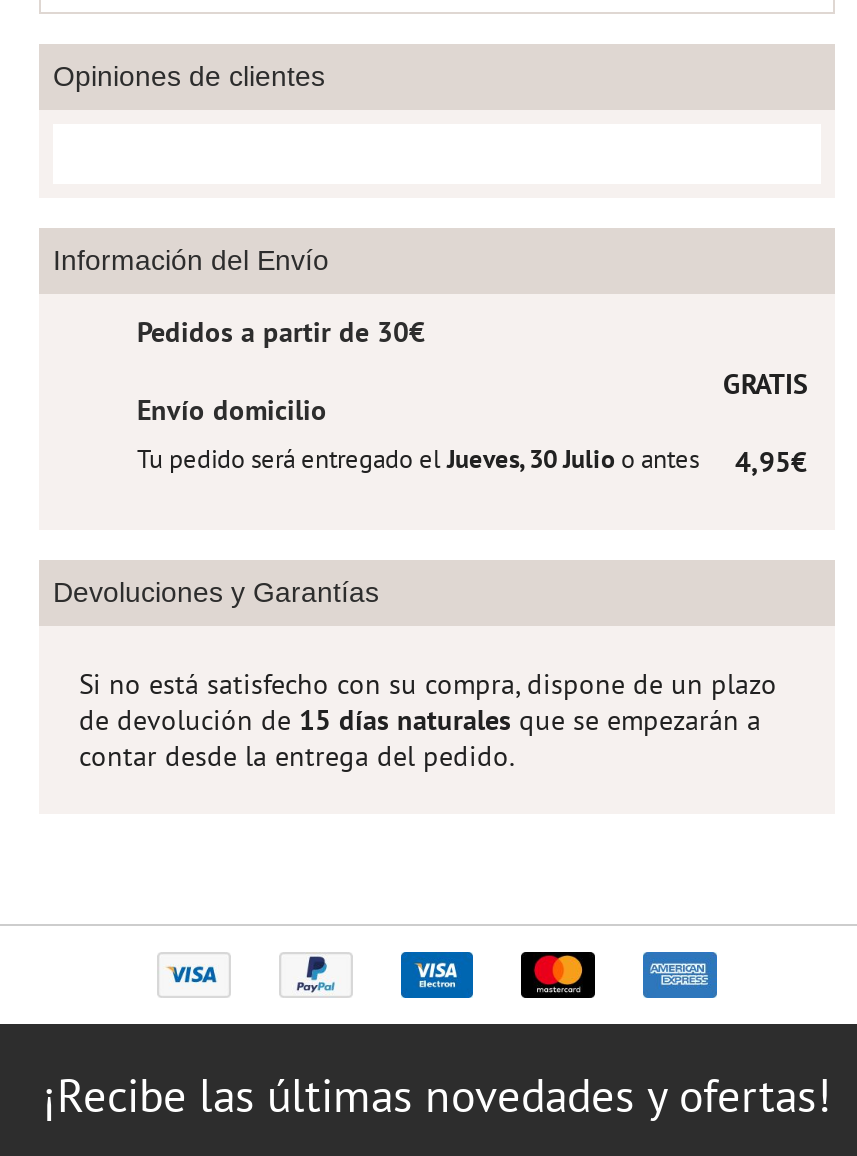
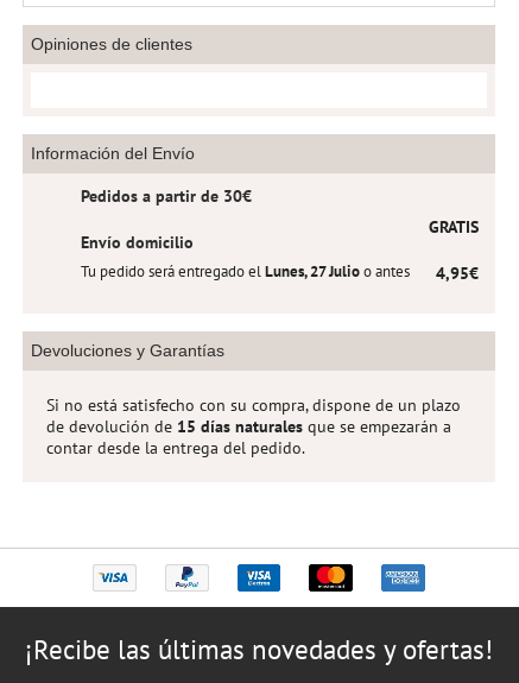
[137,442,699,476] Tu pedido será entregado el Jueves, 30 Julio o antes -> [81,261,410,281] Tu pedido será entregado el Lunes, 27 Julio o antes

